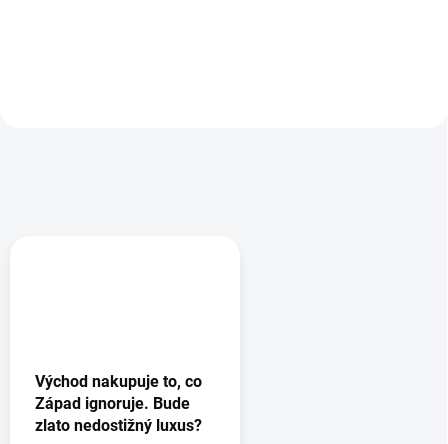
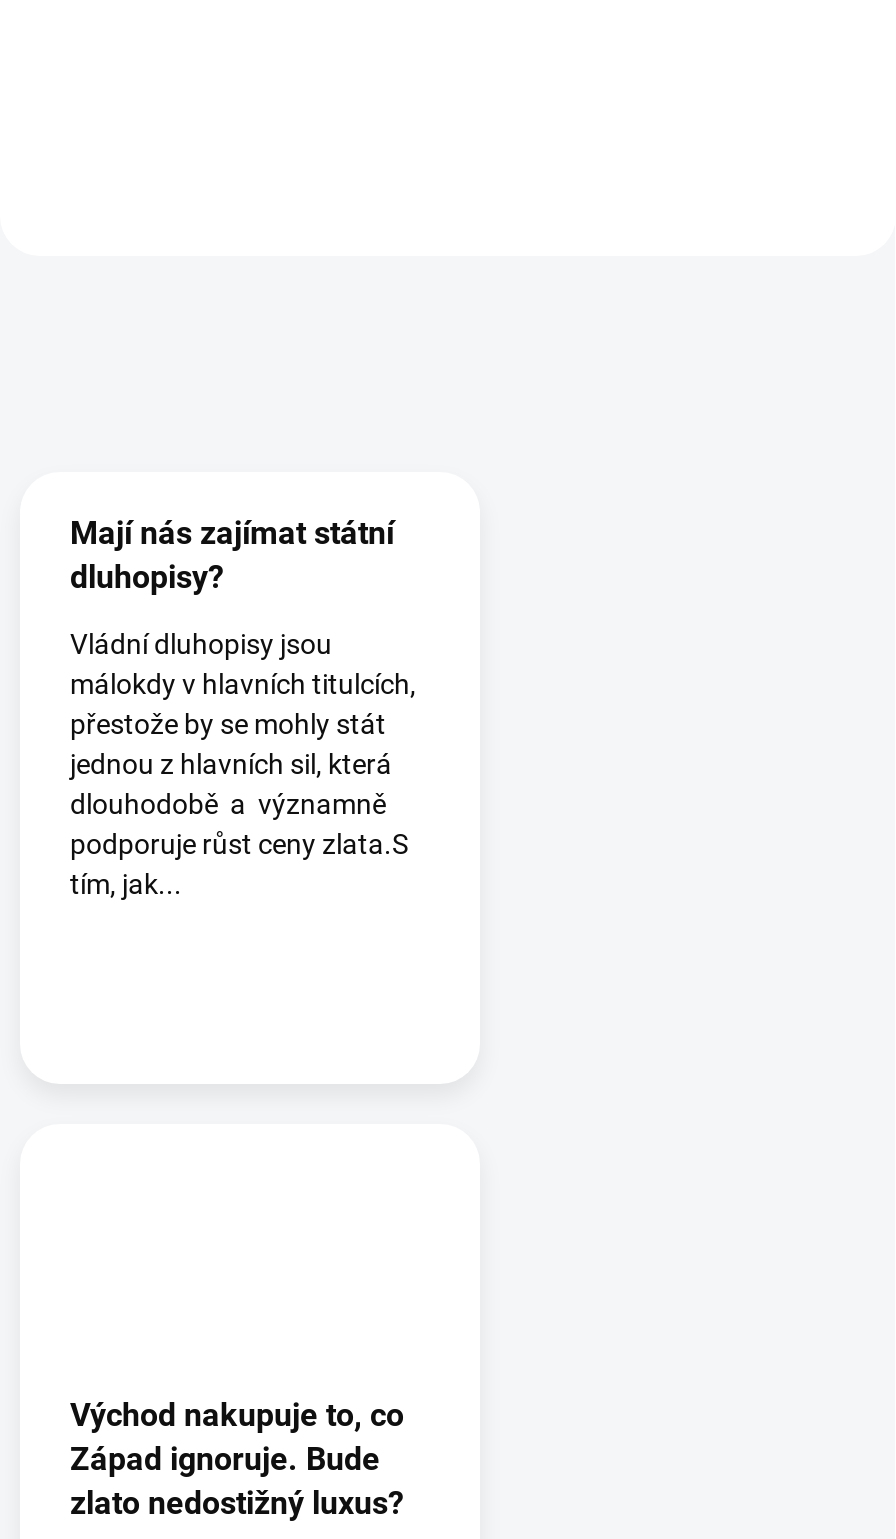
none -> [70,514,416,900] Mají nás zajímat státní | dluhopisy? | Vládní dluhopisy jsou | málokdy v hlavních titulcích, | přestože by se mohly stát | jednou z hlavních sil, která | dlouhodobě a významně | podporuje růst ceny zlata.S | tím, jak...

